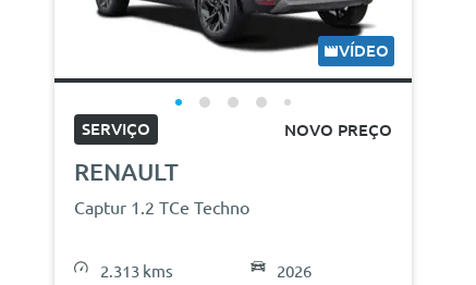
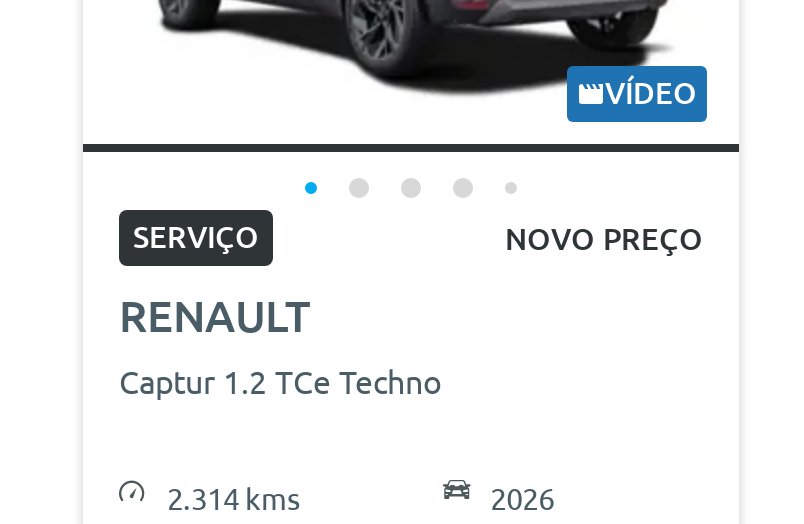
[100,262,173,281] 2.313 kms -> [167,482,301,516] 2.314 kms

